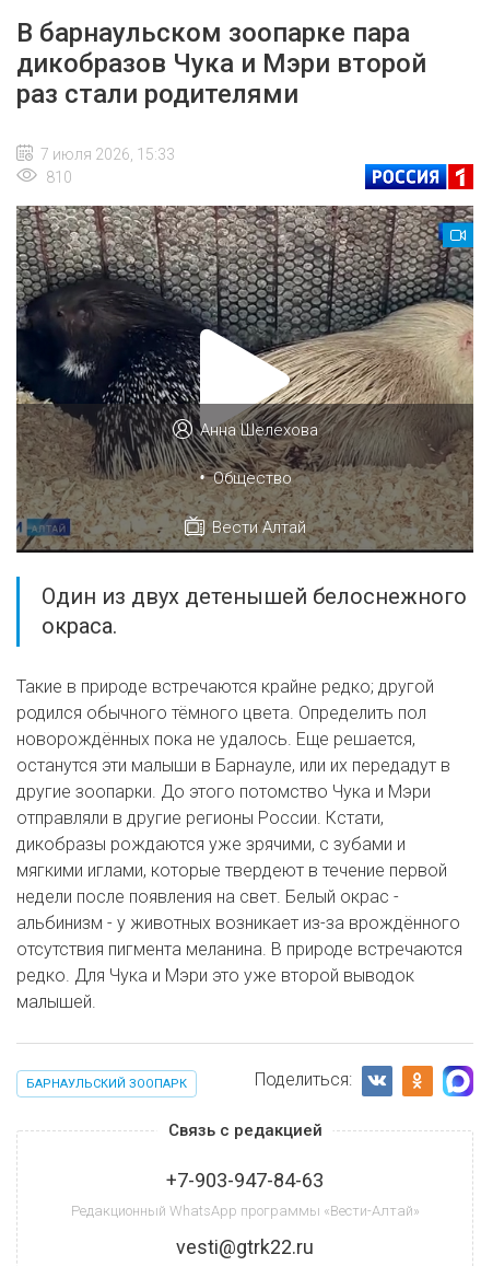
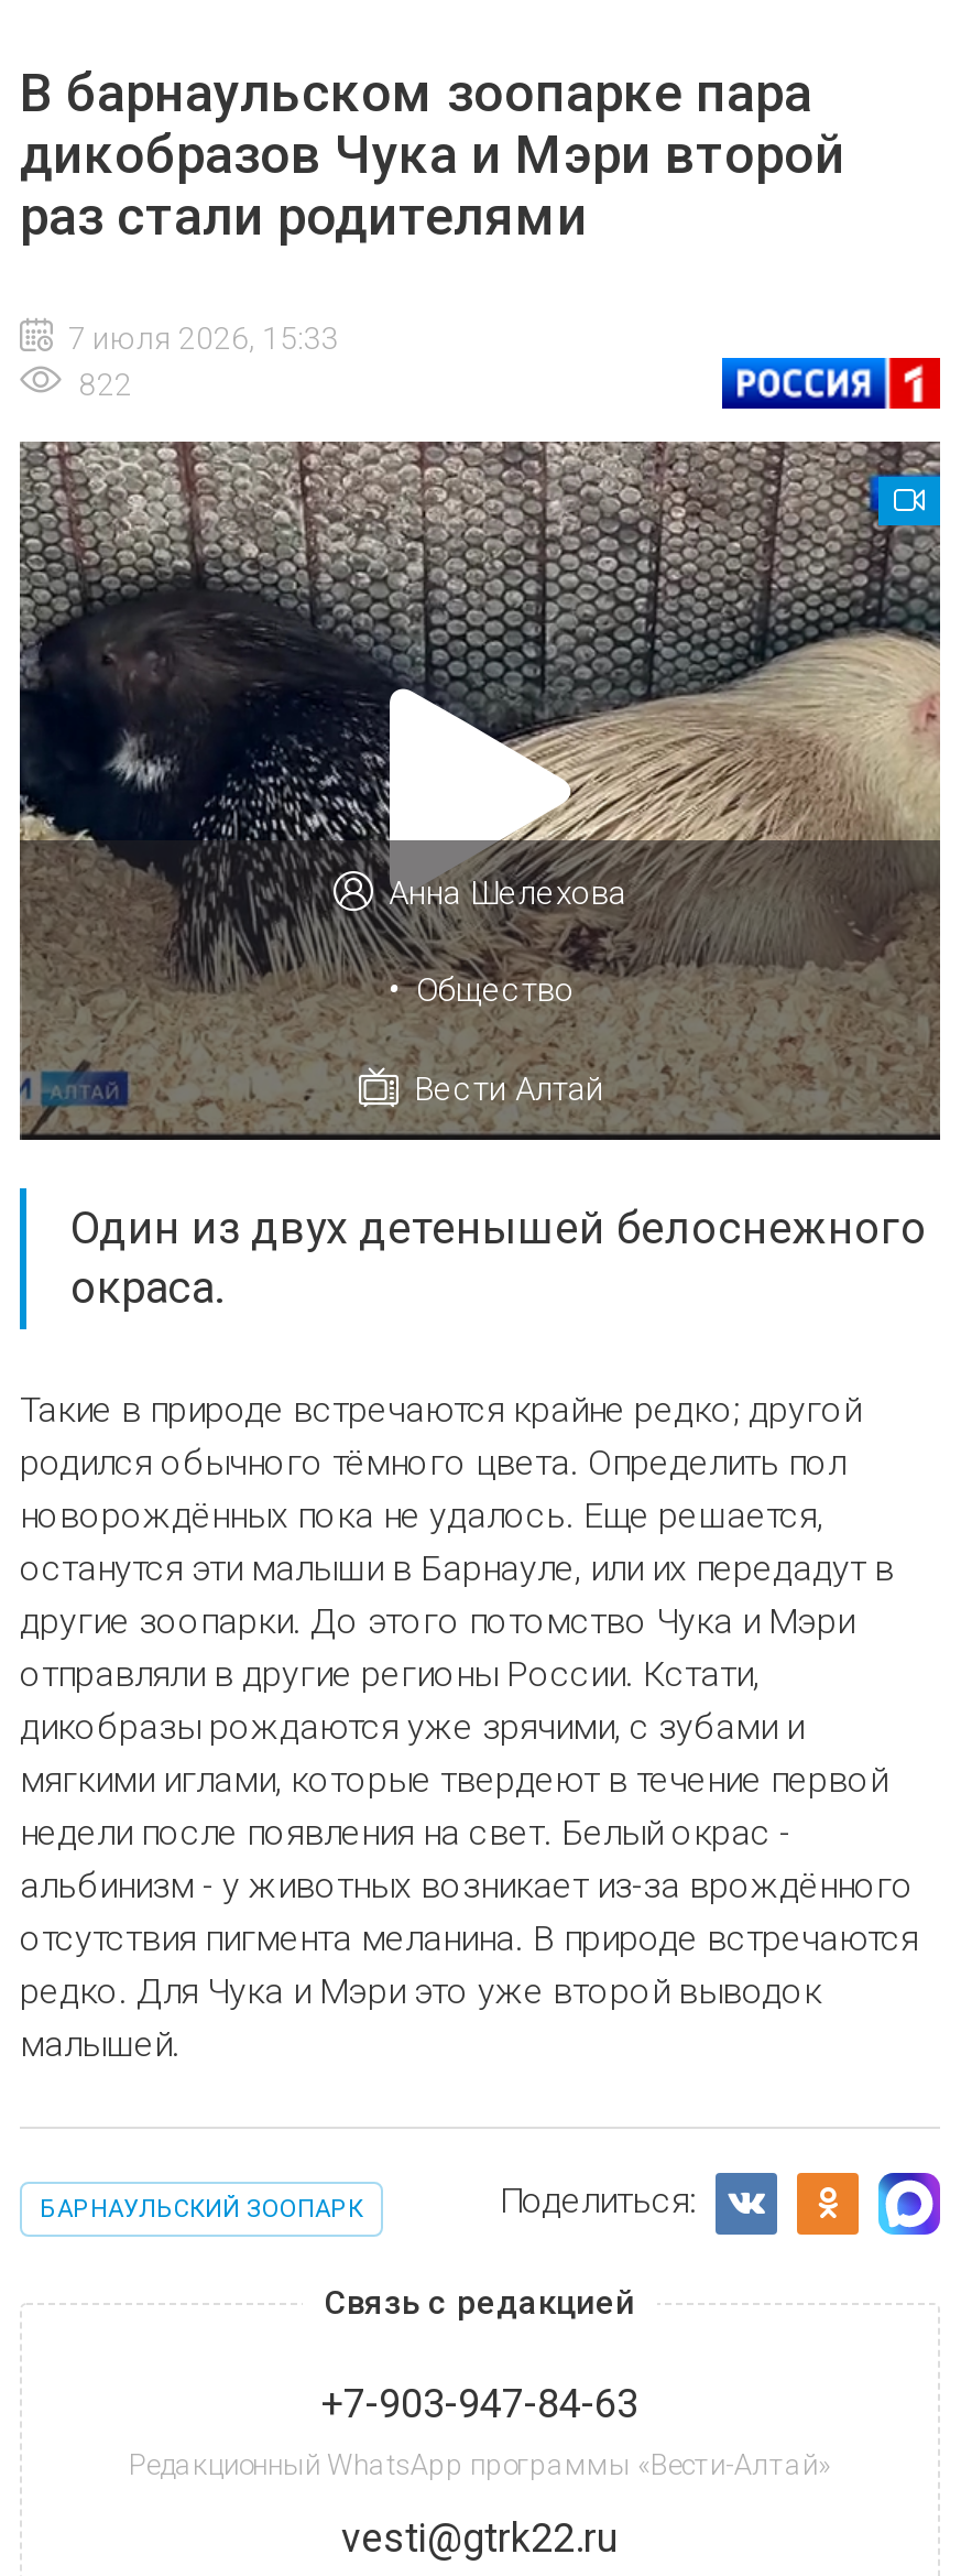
[43,169,72,186] 810 -> [73,368,132,403] 822

